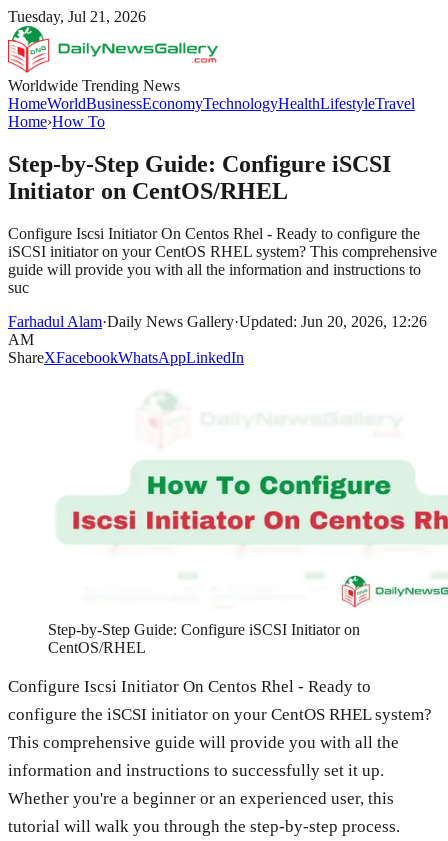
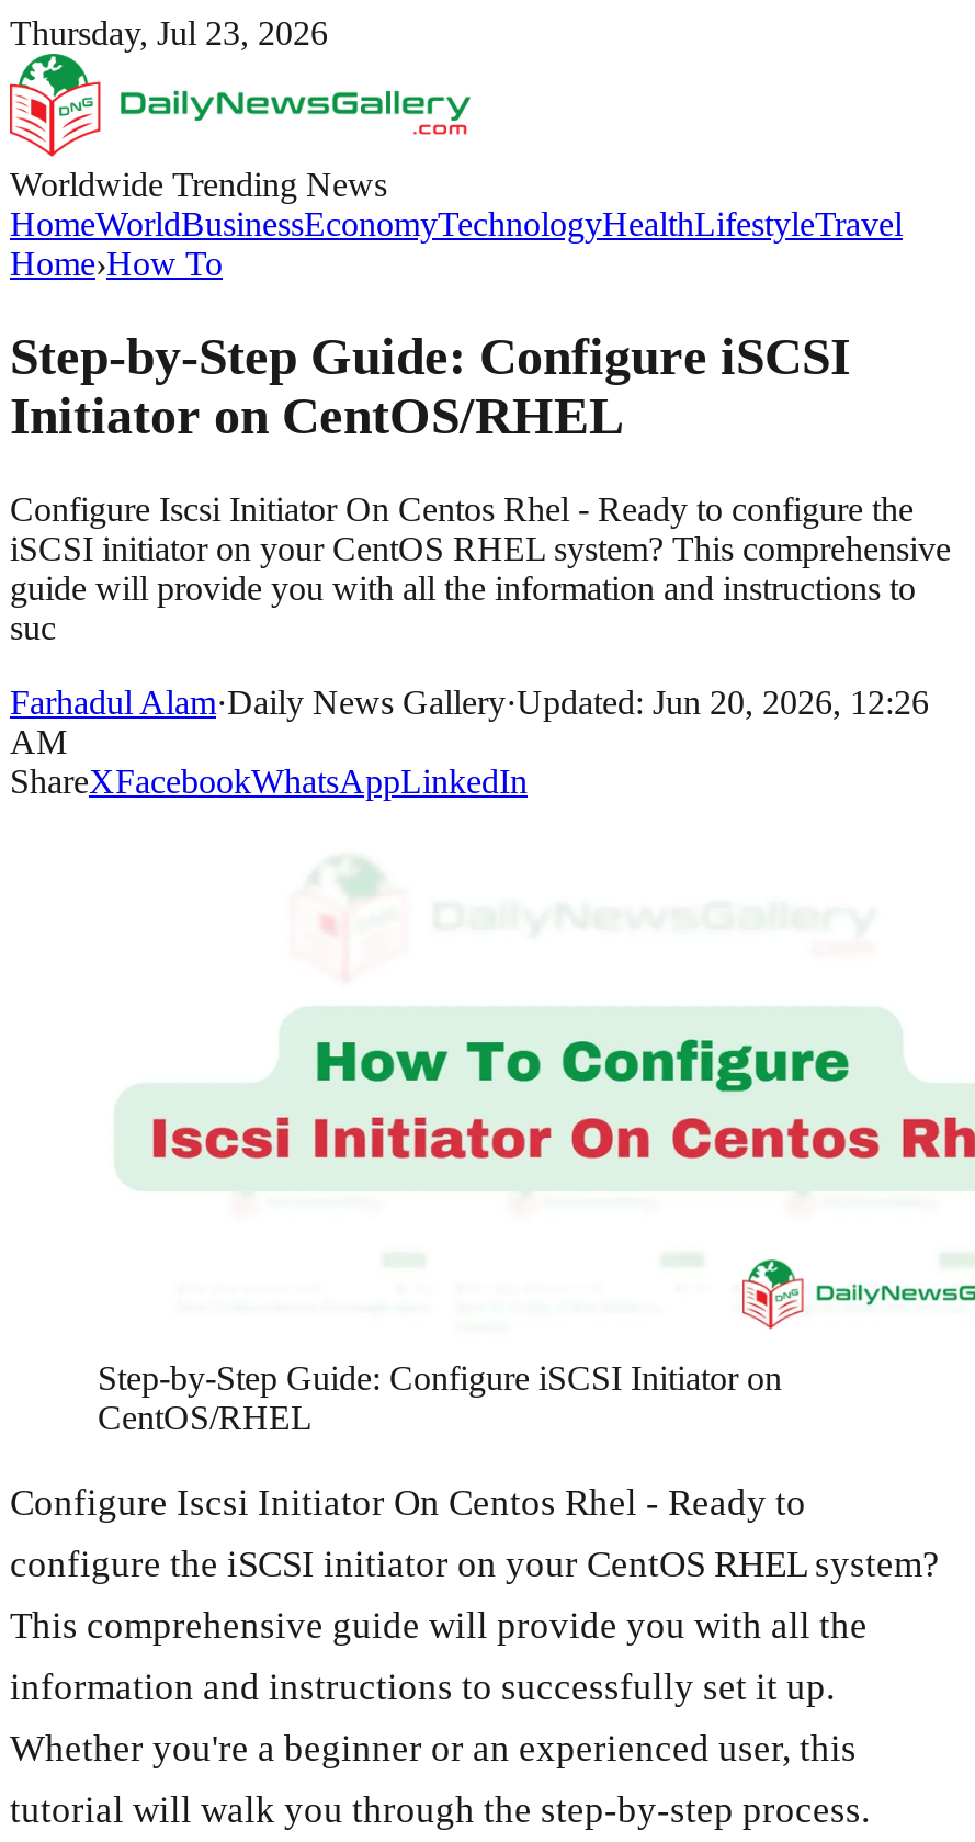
[8,8,146,25] Tuesday, Jul 21, 2026 -> [10,14,328,52] Thursday, Jul 23, 2026

